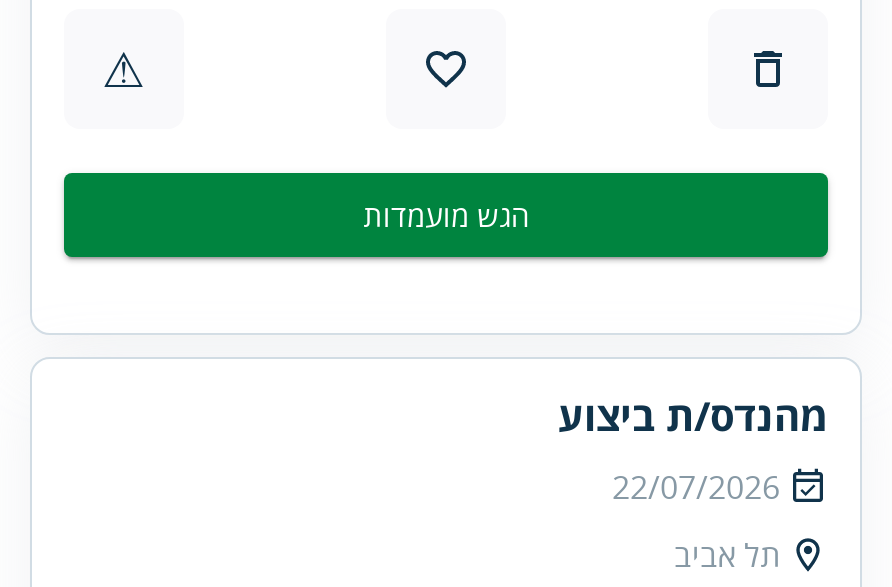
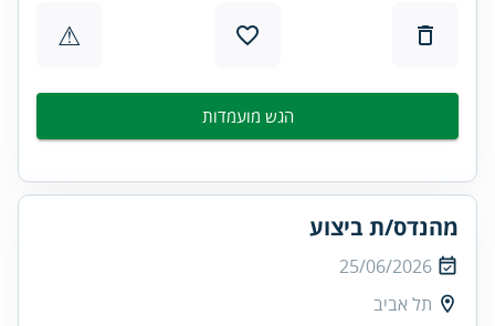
[612,464,780,508] 22/07/2026 -> [339,254,432,278] 25/06/2026

